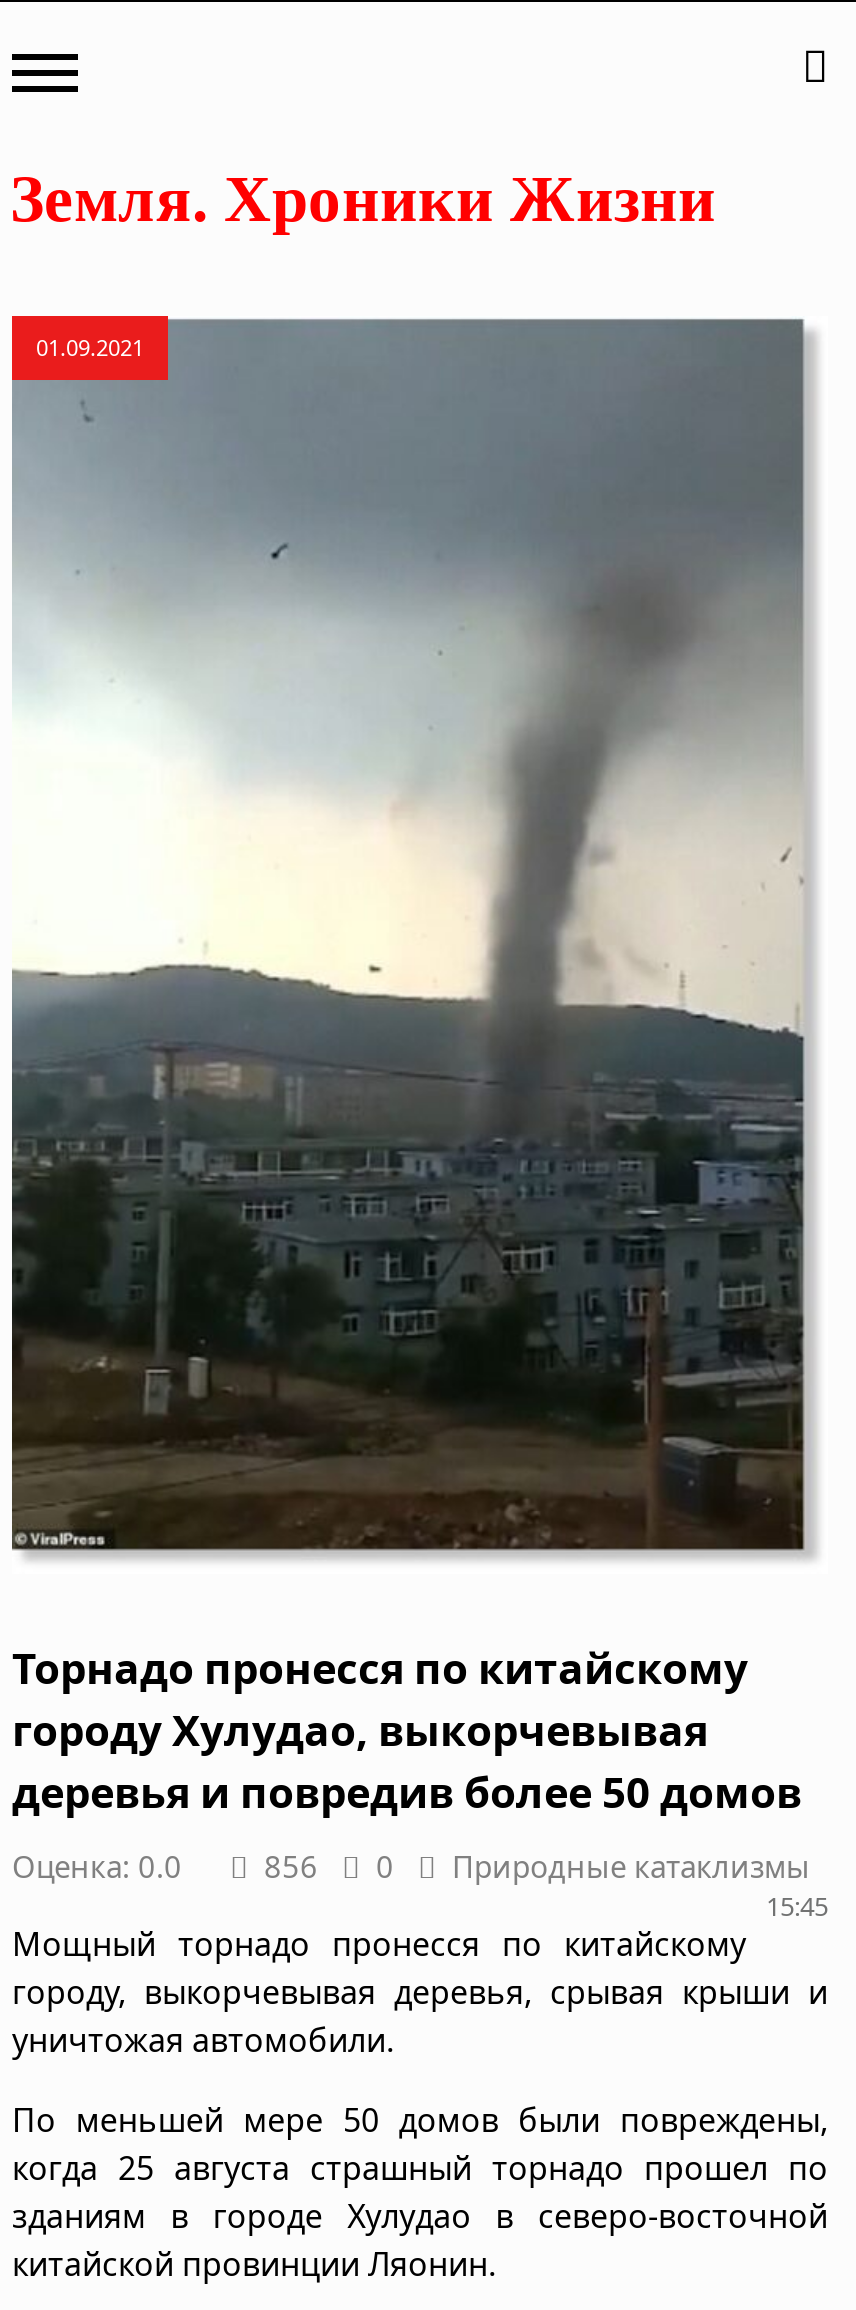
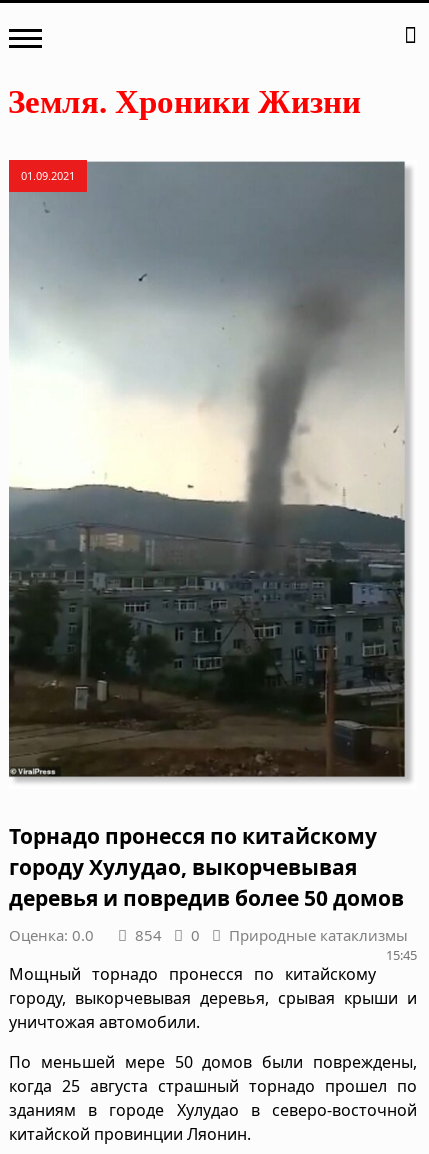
[12,1846,810,1886] Оценка: 0.0 856 0 Природные катаклизмы -> [9,925,408,945] Оценка: 0.0 854 0 Природные катаклизмы

